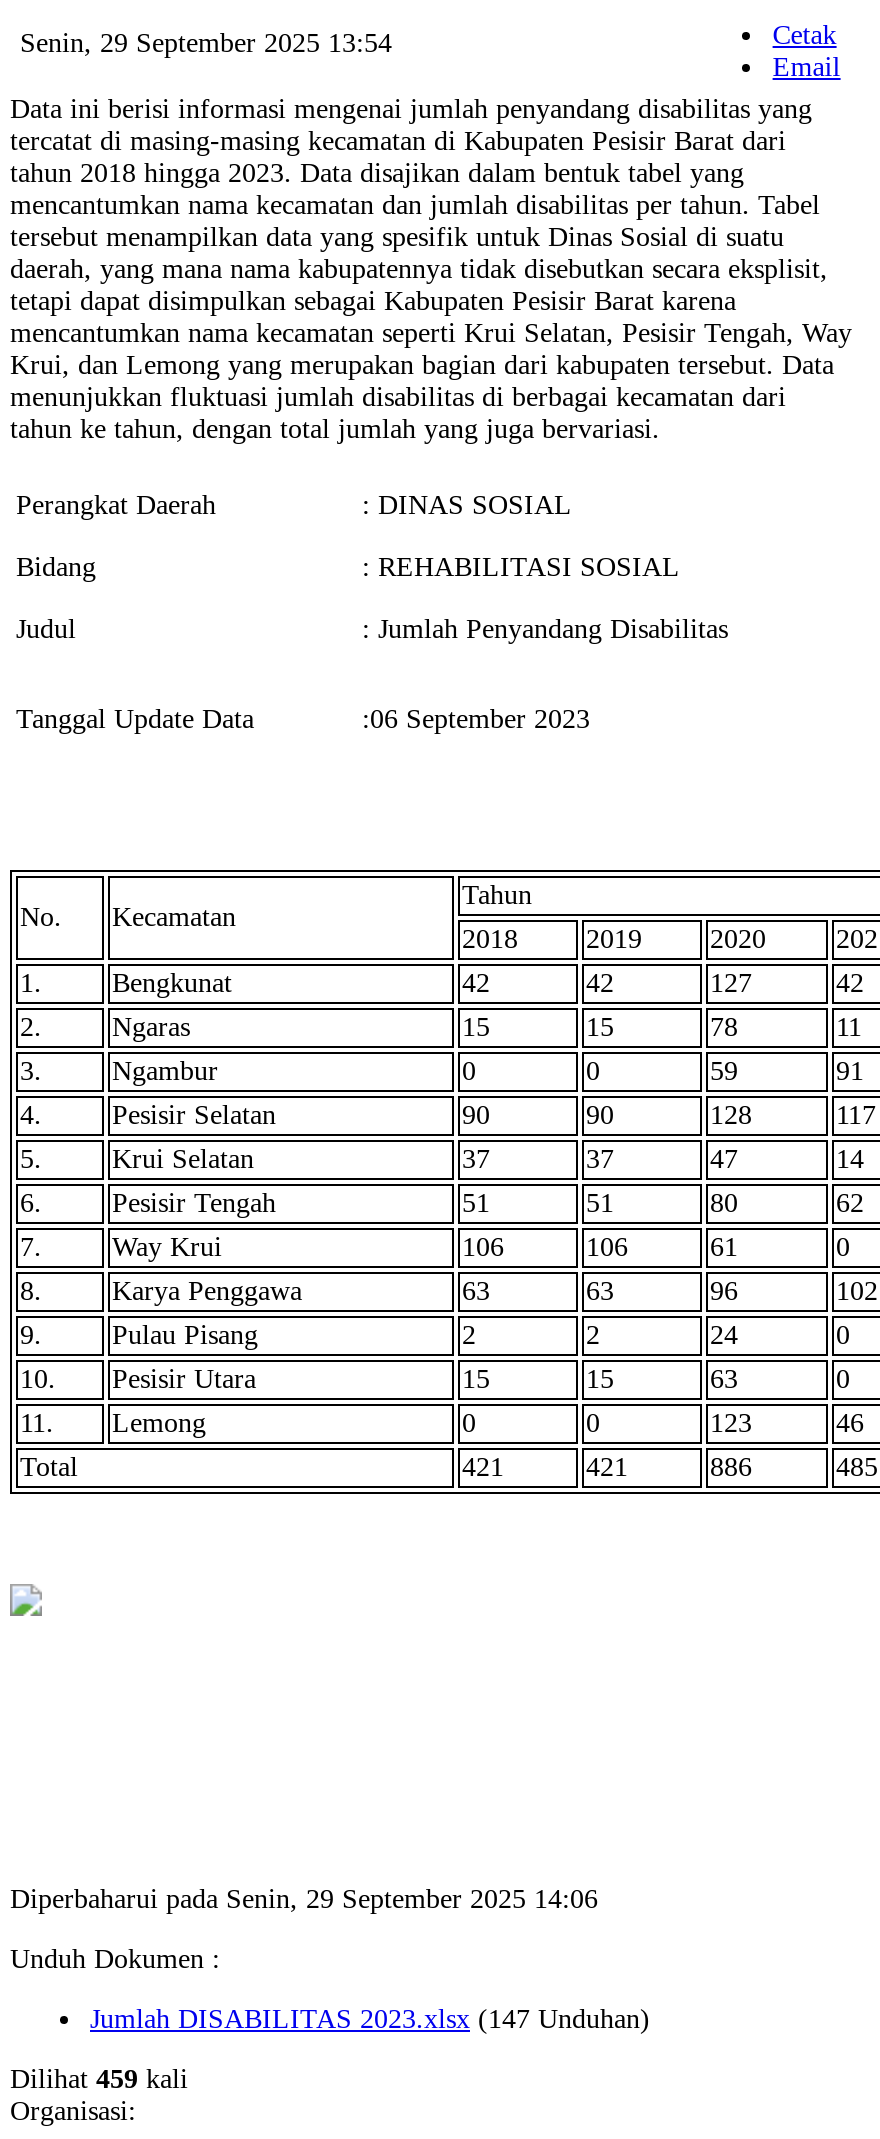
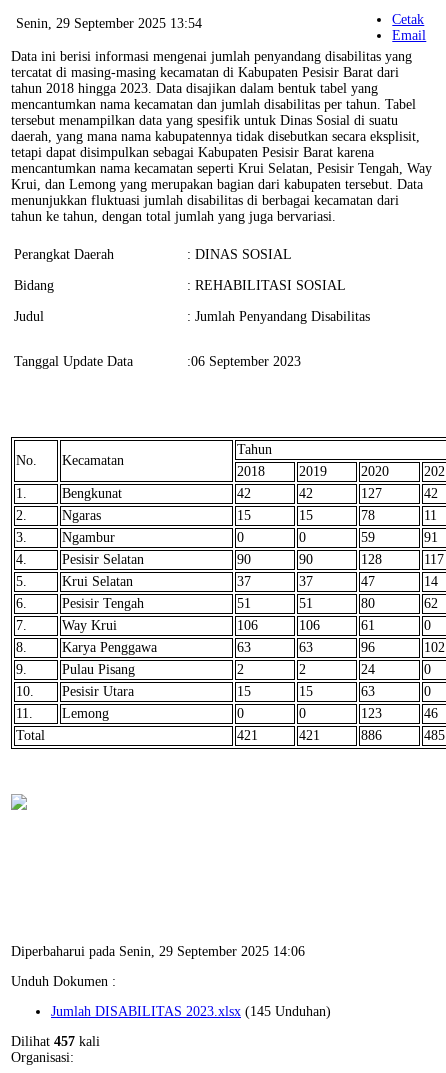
[90,2004,650,2034] Jumlah DISABILITAS 2023.xlsx (147 Unduhan) -> [51,1004,331,1019] Jumlah DISABILITAS 2023.xlsx (145 Unduhan)
[10,2064,188,2094] Dilihat 459 kali -> [11,1034,100,1049] Dilihat 457 kali

